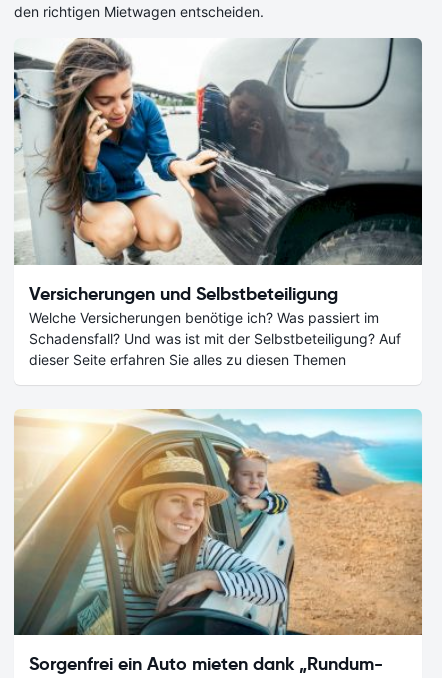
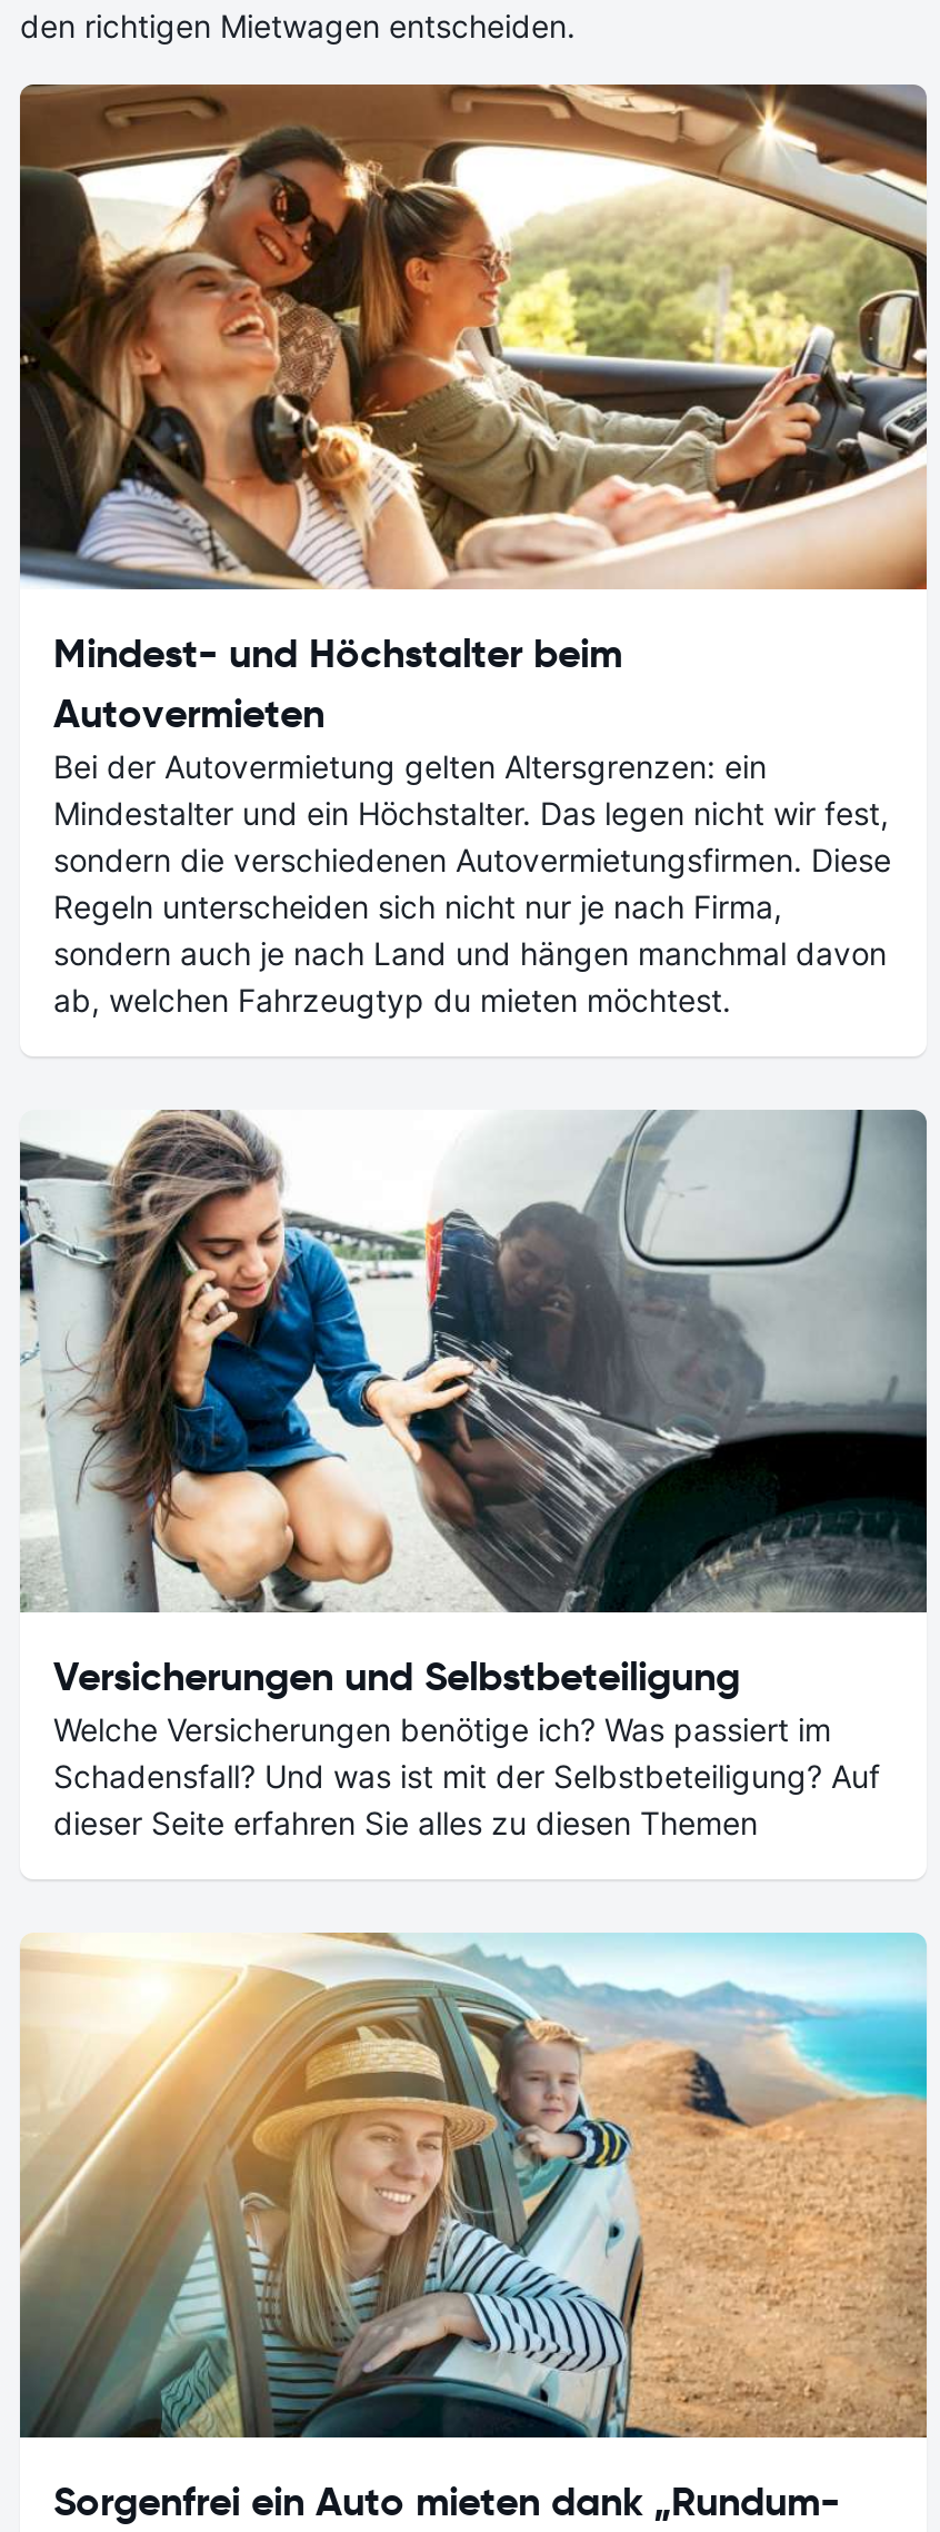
none -> [18,82,929,1018] [image] | Mindest- und Höchstalter beim | Autovermieten | Bei der Autovermietung gelten Altersgrenzen: ein | Mindestalter und ein Höchstalter. Das legen nicht wir fest, | sondern die verschiedenen Autovermietungsfirmen. Diese | Regeln unterscheiden sich nicht nur je nach Firma, | sondern auch je nach Land und hängen manchmal davon | ab, welchen Fahrzeugtyp du mieten möchtest.

